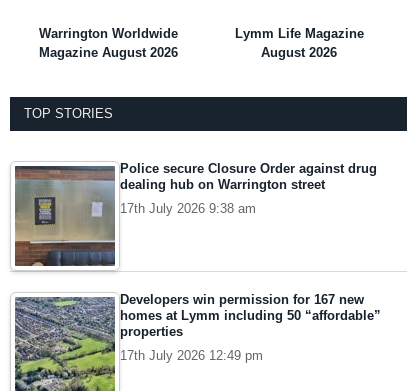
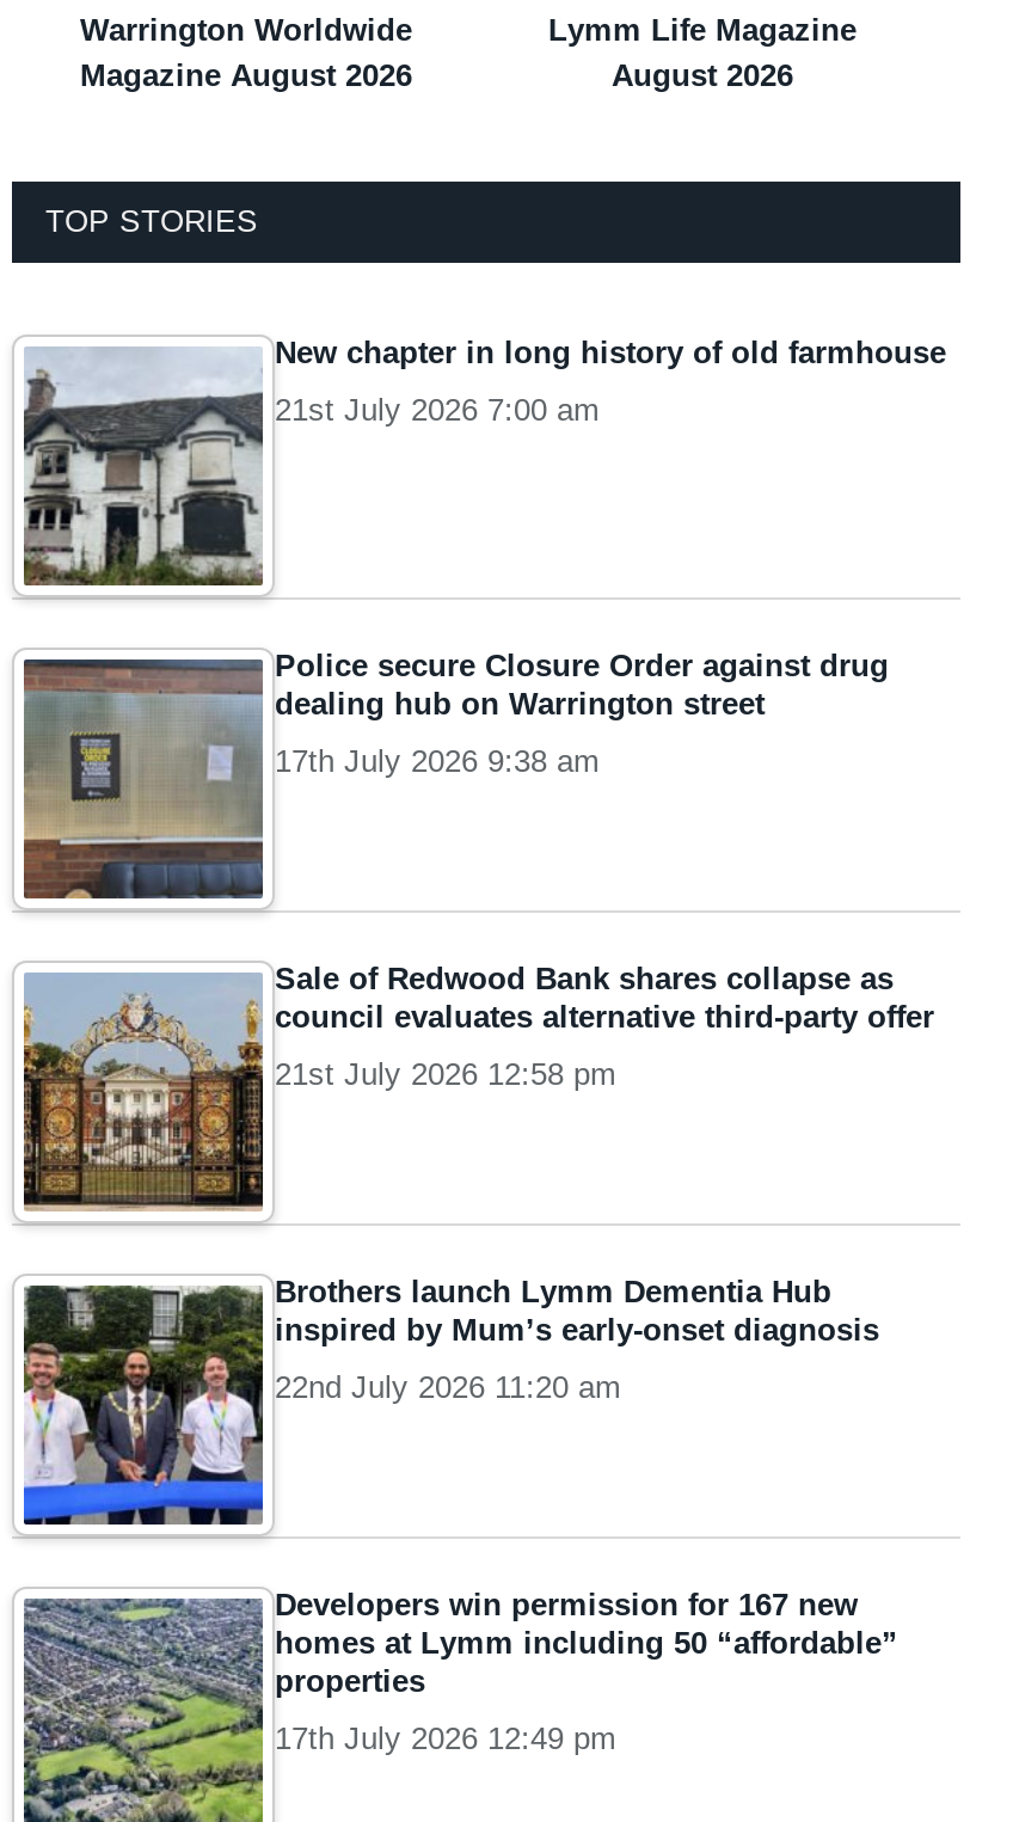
none -> [24,333,946,587] [image] | New chapter in long history of old farmhouse | 21st July 2026 7:00 am
none -> [22,959,934,1227] [image] | Sale of Redwood Bank shares collapse as | council evaluates alternative third-party offer | 21st July 2026 12:58 pm
none -> [22,1272,879,1526] [image] | Brothers launch Lymm Dementia Hub | inspired by Mum’s early-onset diagnosis | 22nd July 2026 11:20 am

